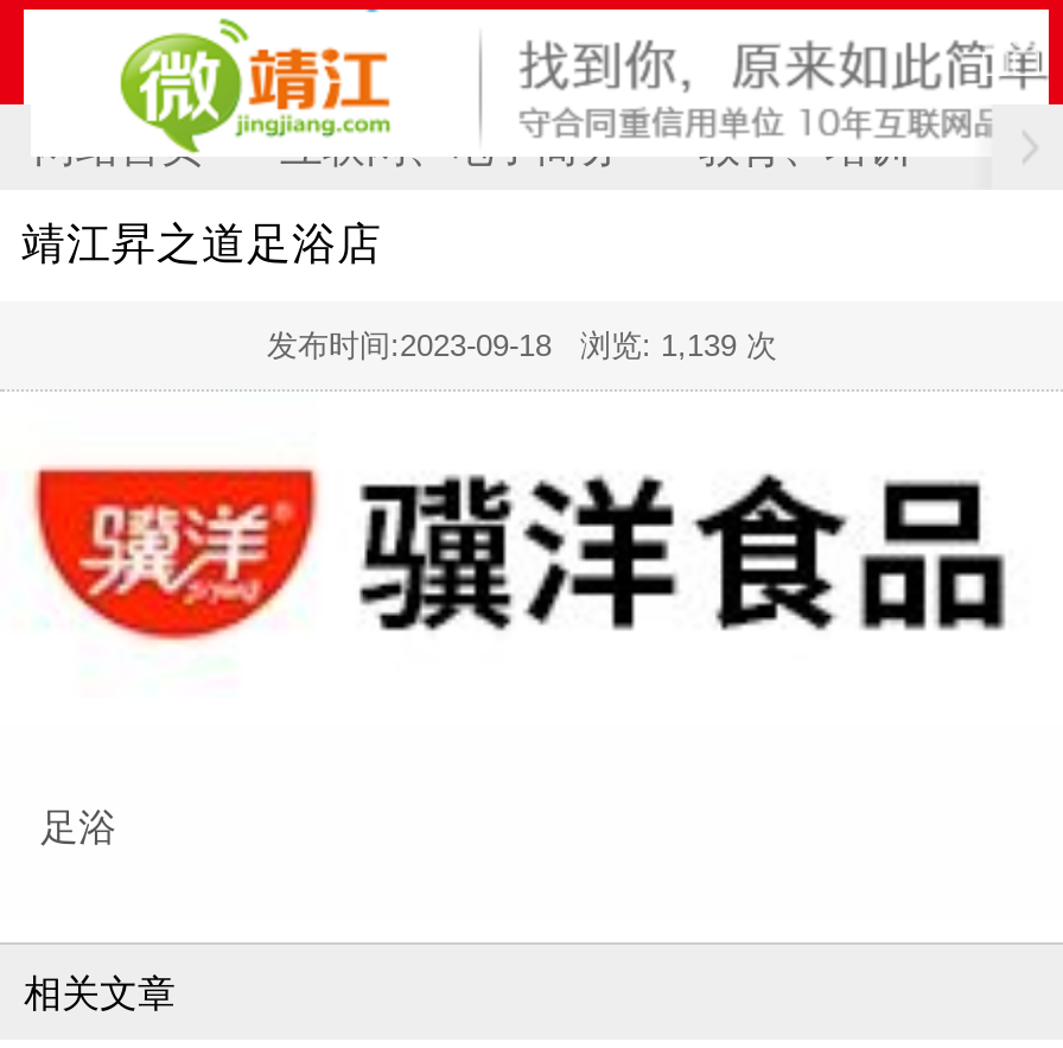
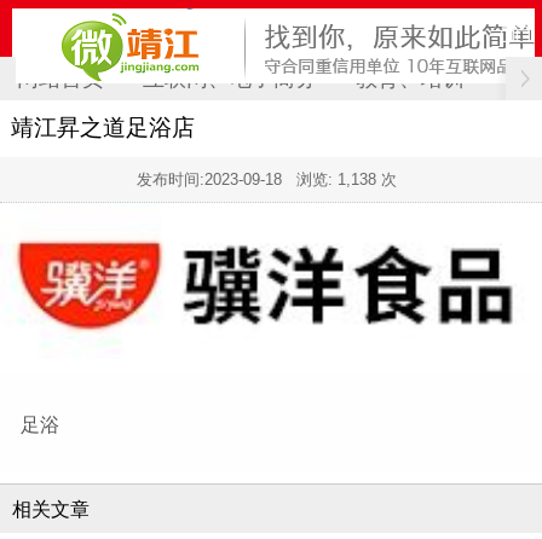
[267,326,796,362] 发布时间:2023-09-18浏览: 1,139 次 -> [136,170,406,188] 发布时间:2023-09-18浏览: 1,138 次

